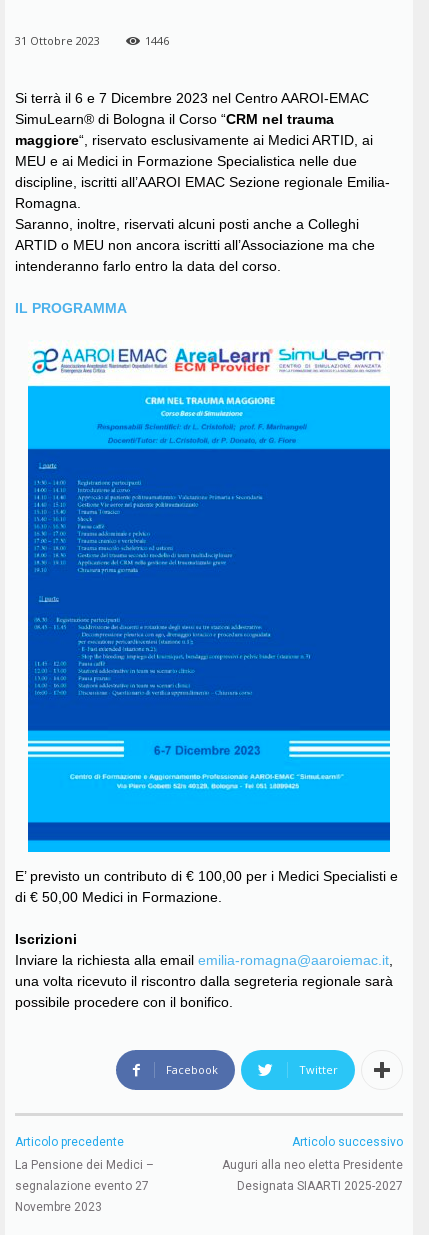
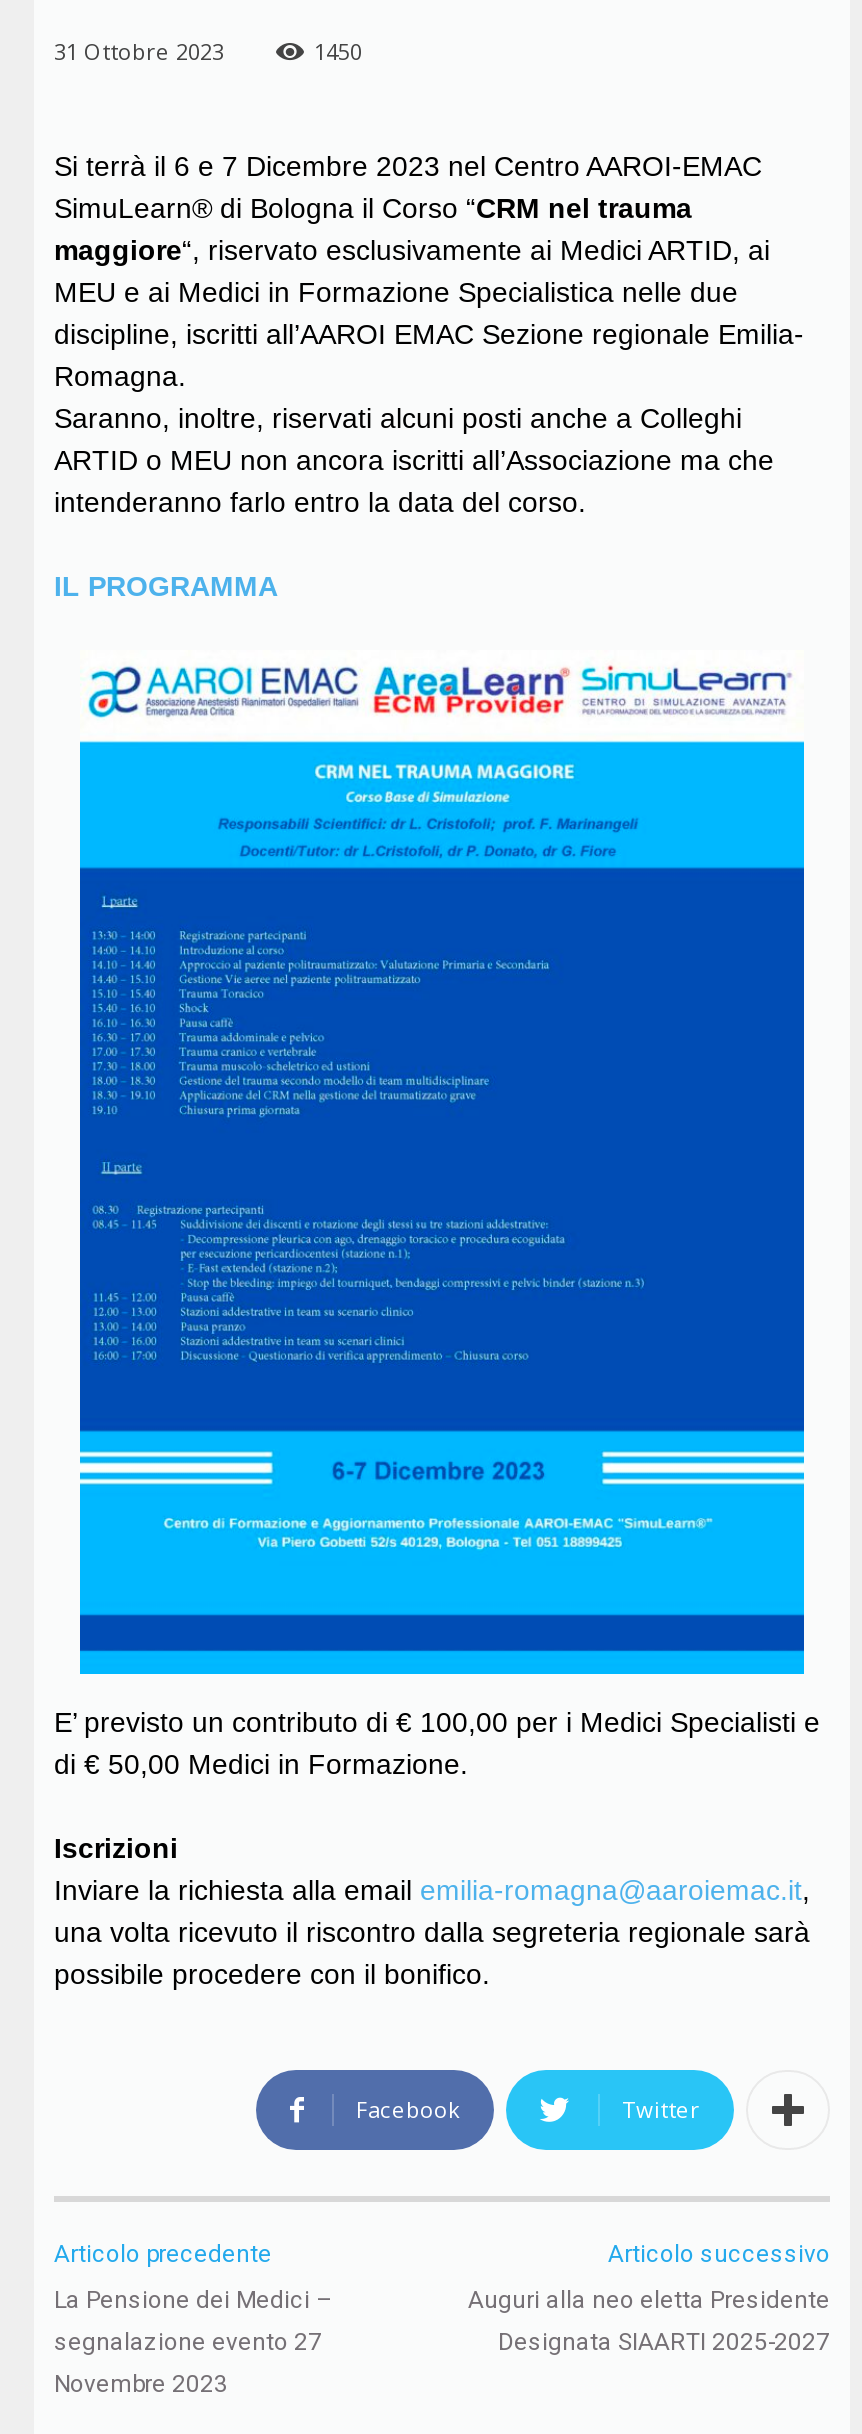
[145,33,169,48] 1446 -> [314,36,362,66] 1450

